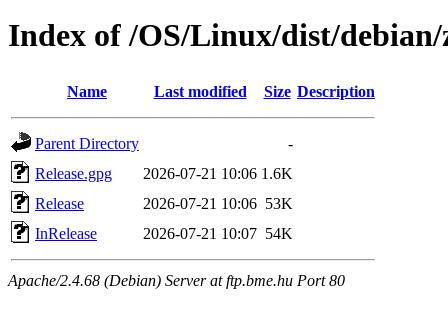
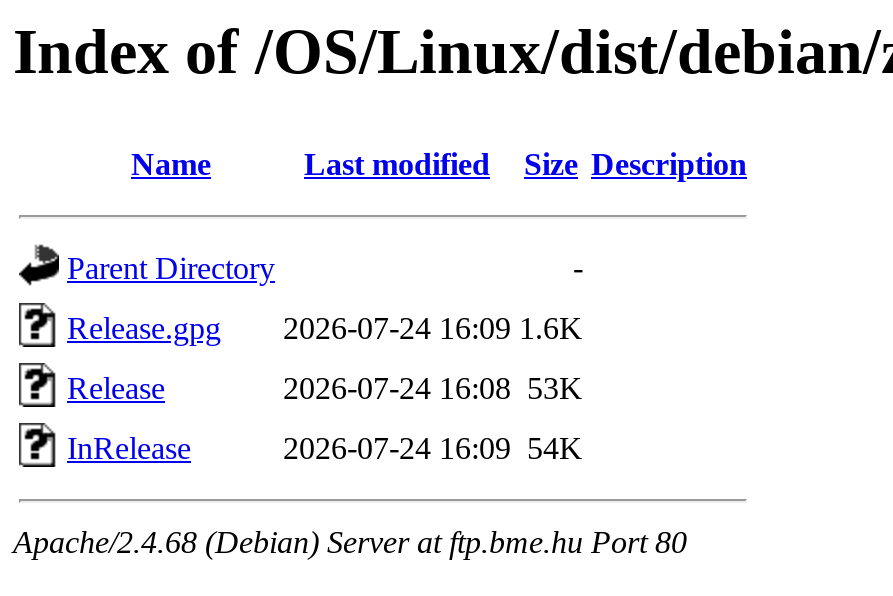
[35,165,293,182] Release.gpg 2026-07-21 10:06 1.6K -> [67,311,583,345] Release.gpg 2026-07-24 16:09 1.6K
[143,195,293,212] 2026-07-21 10:06 53K -> [283,371,583,405] 2026-07-24 16:08 53K
[143,225,293,242] 2026-07-21 10:07 54K -> [283,431,583,465] 2026-07-24 16:09 54K

